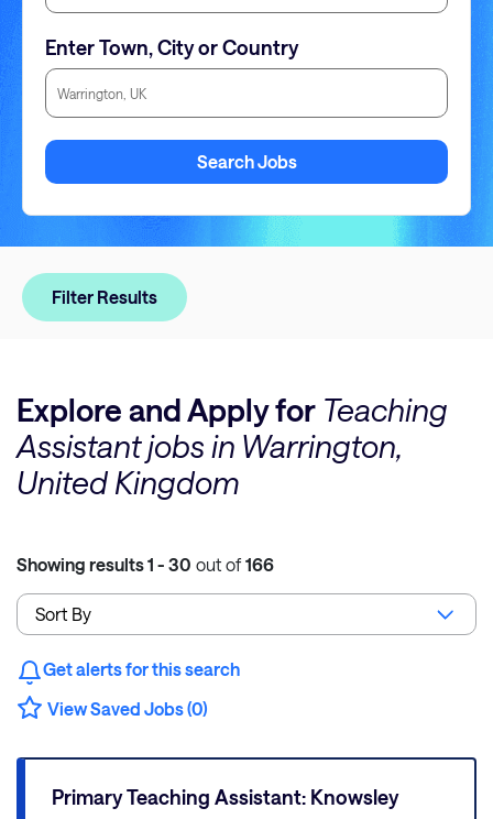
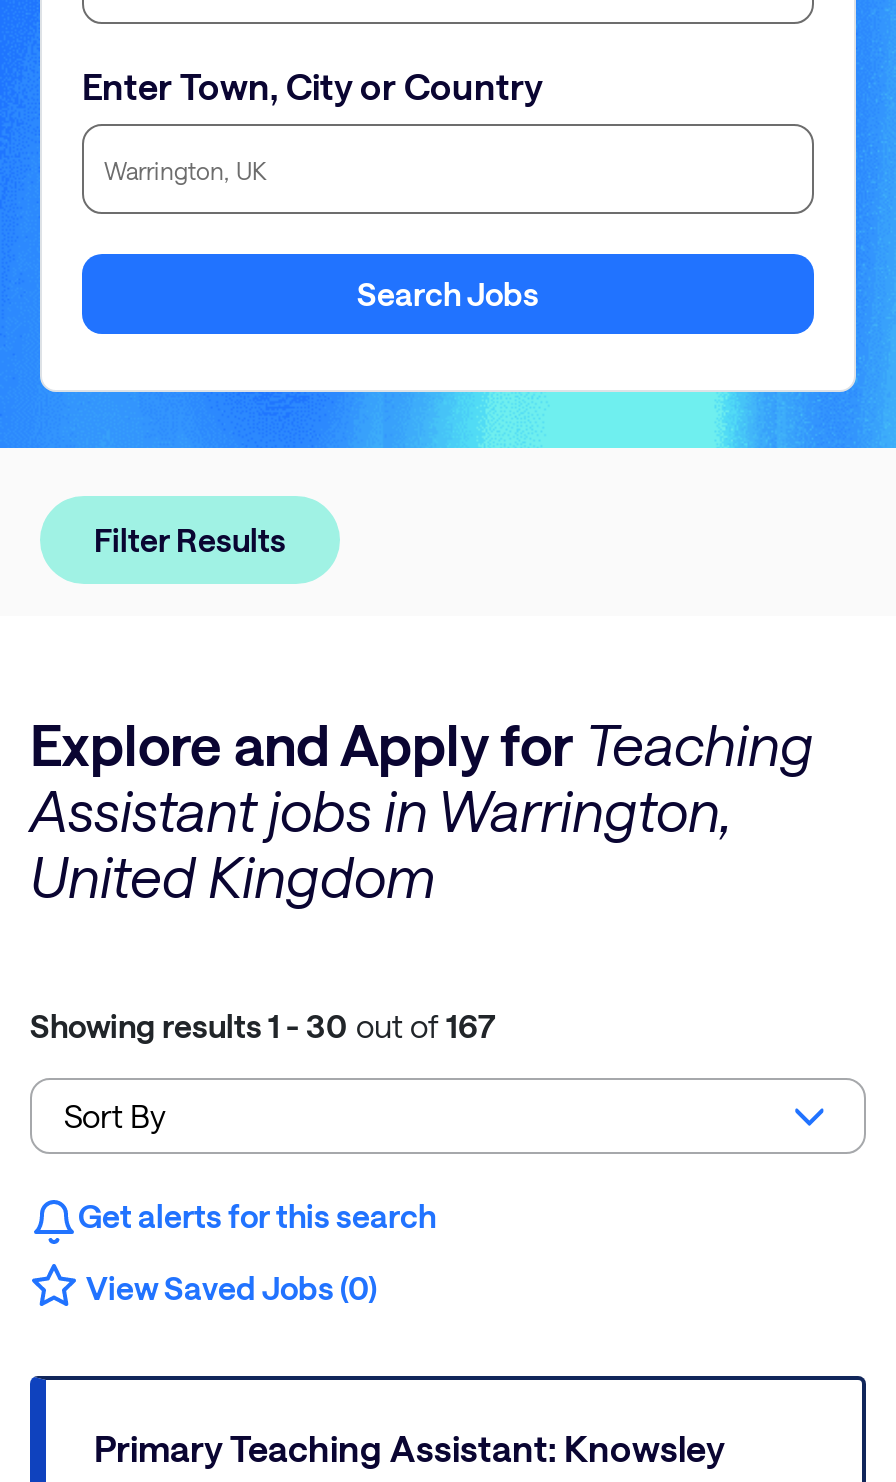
[17,554,274,575] Showing results 1 - 30 out of 166 -> [30,1006,496,1044] Showing results 1 - 30 out of 167

